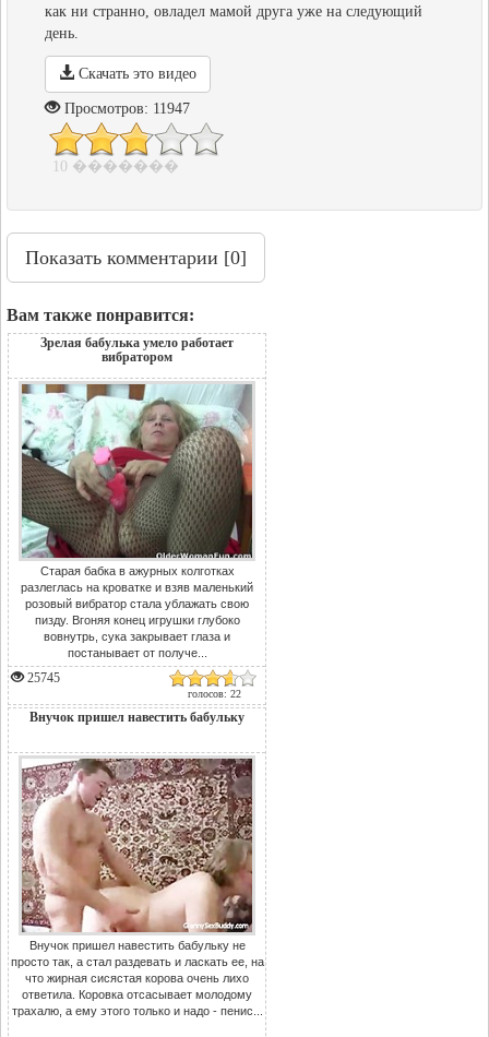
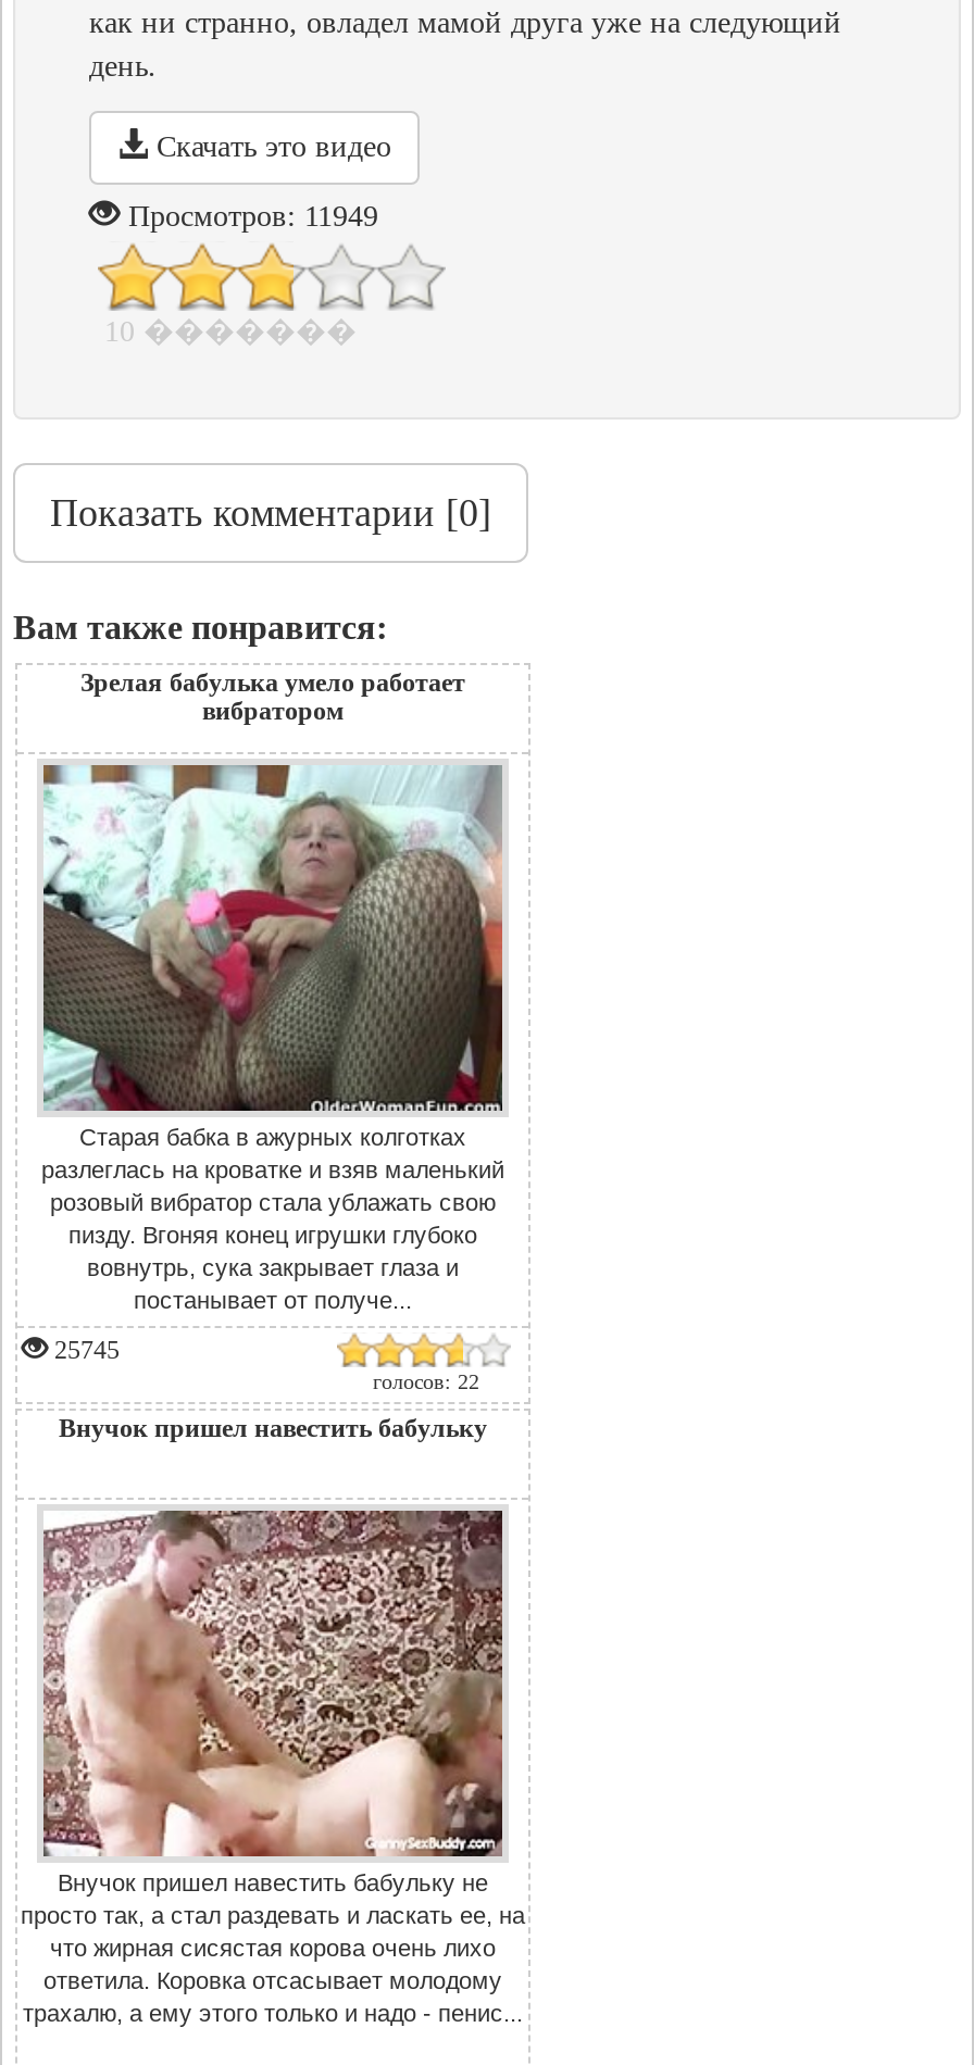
[60,101,190,117] Просмотров: 11947 -> [120,200,378,233] Просмотров: 11949

